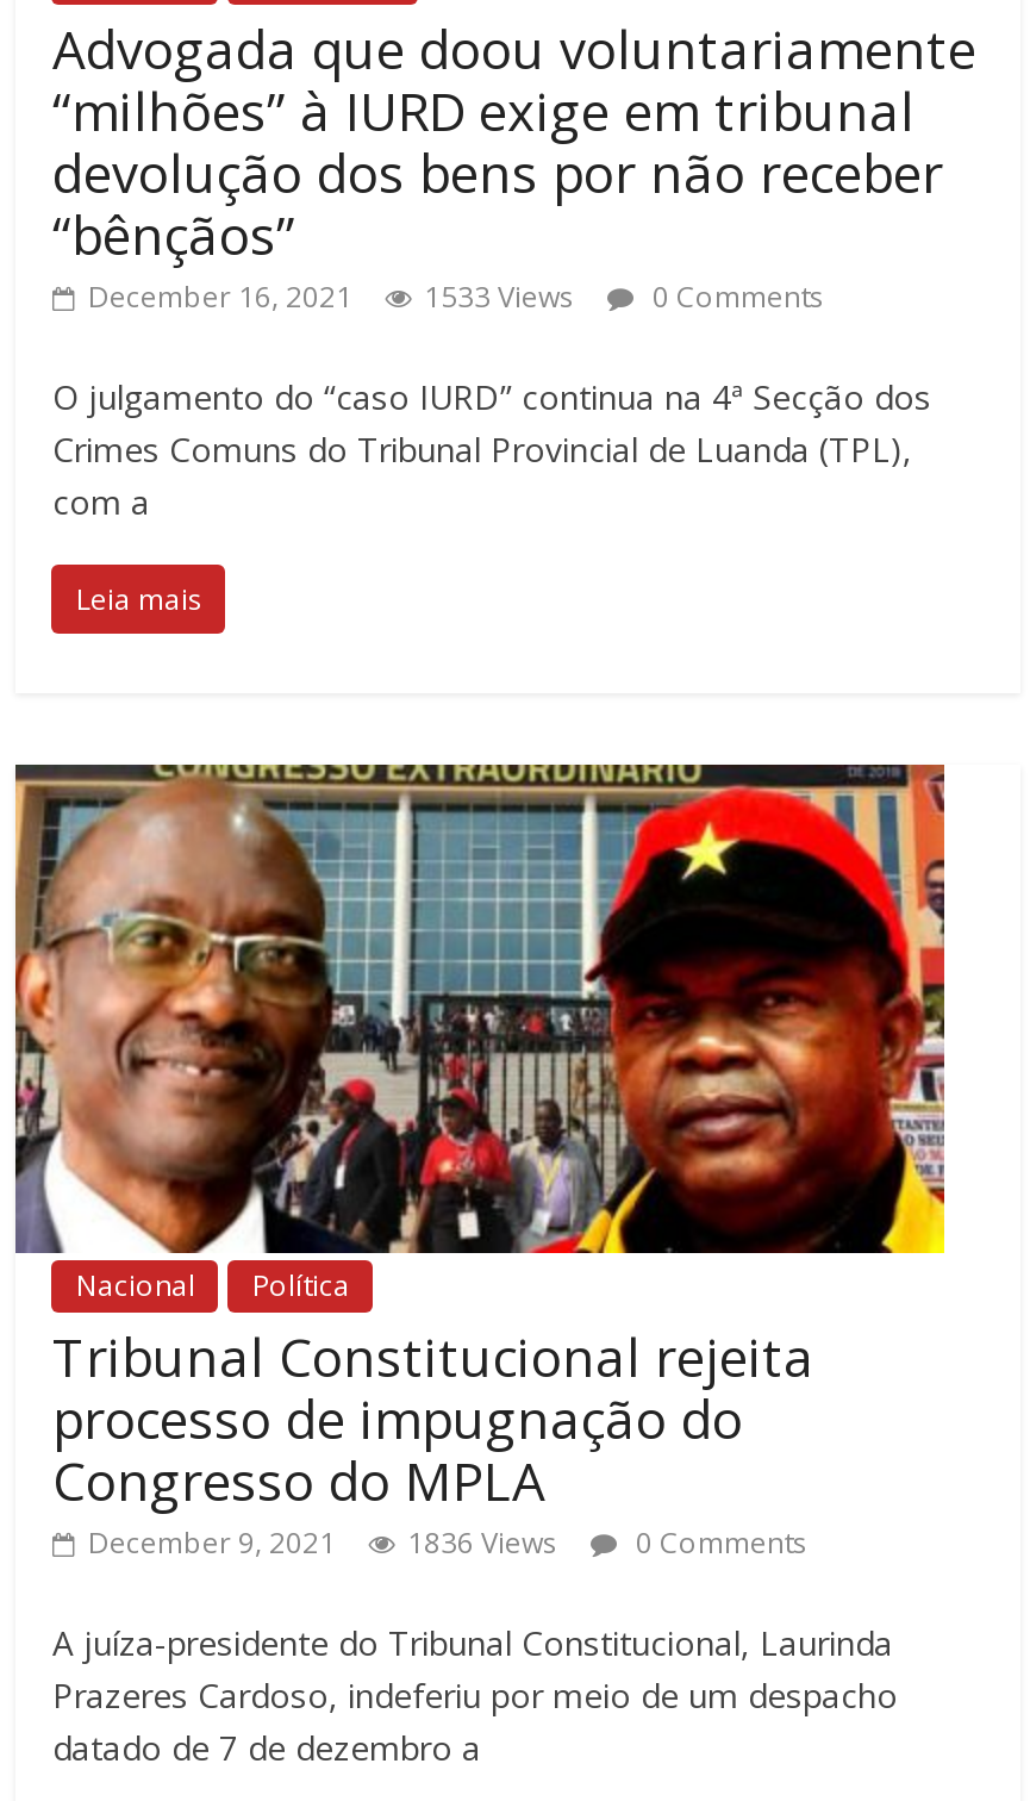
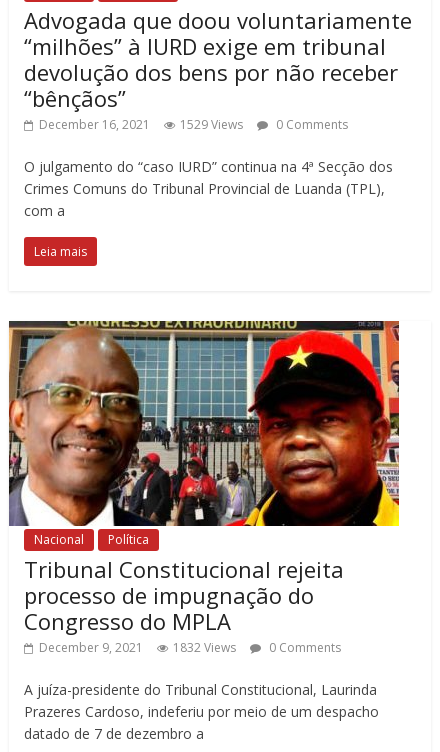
[88,276,824,317] December 16, 2021 1533 Views 0 Comments -> [39,116,348,133] December 16, 2021 1529 Views 0 Comments
[88,1522,807,1563] December 9, 2021 1836 Views 0 Comments -> [39,639,341,656] December 9, 2021 1832 Views 0 Comments

